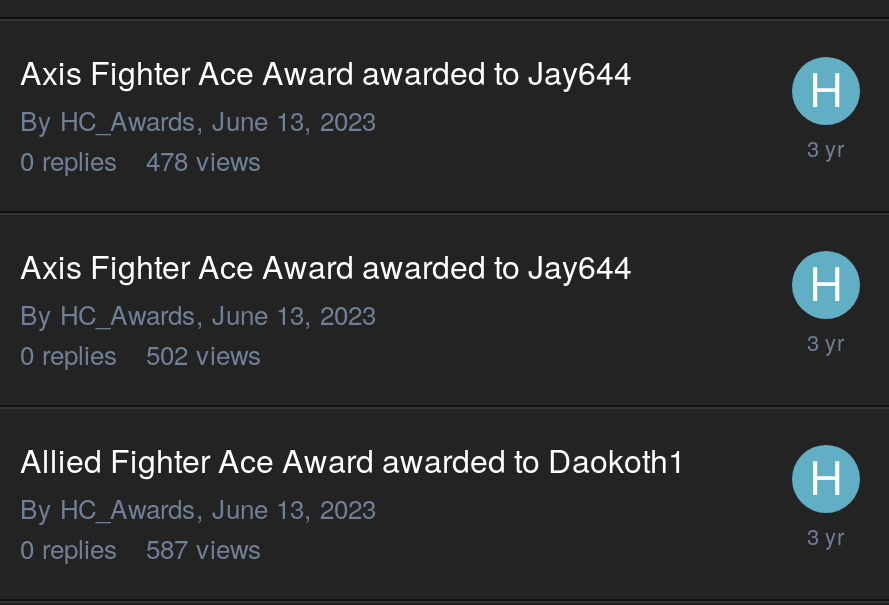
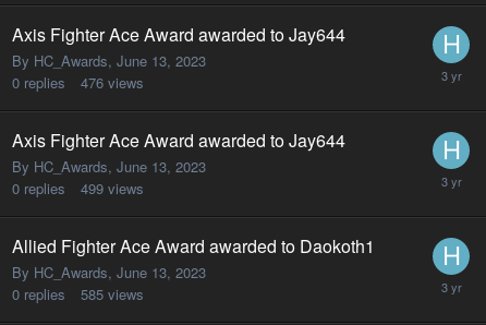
[20,140,262,178] 0 replies 478 views -> [12,72,144,92] 0 replies 476 views
[20,334,262,372] 0 replies 502 views -> [12,177,144,198] 0 replies 499 views
[20,528,262,566] 0 replies 587 views -> [12,283,144,304] 0 replies 585 views

